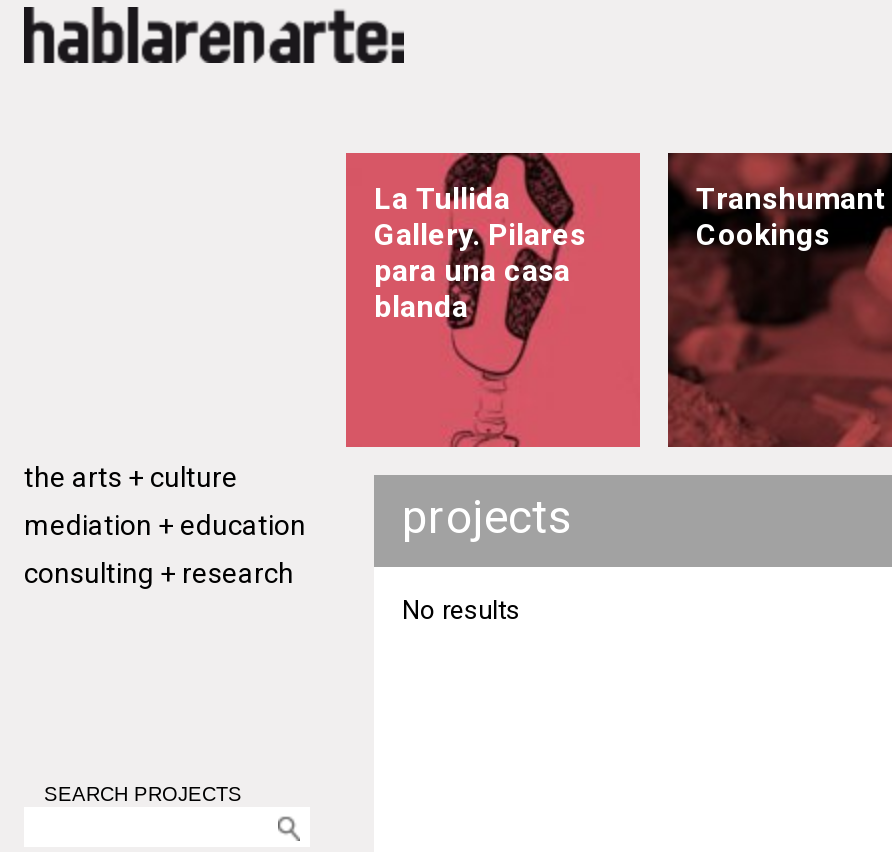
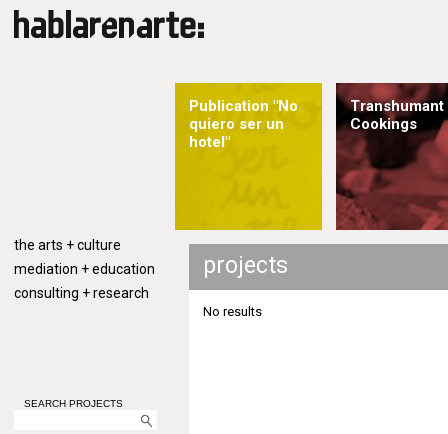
[344,151,642,449] [image] | La Tullida | Gallery. Pilares | para una casa | blanda -> [174,82,323,231] [image] | Publication "No | quiero ser un | hotel"

